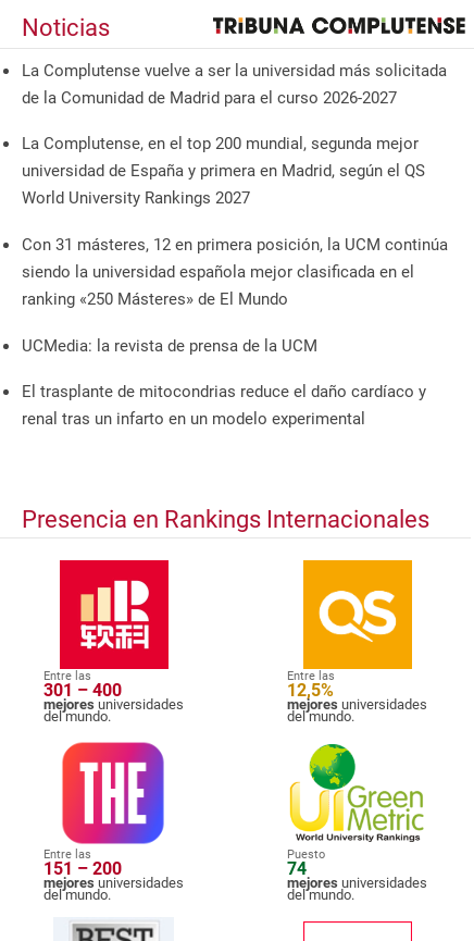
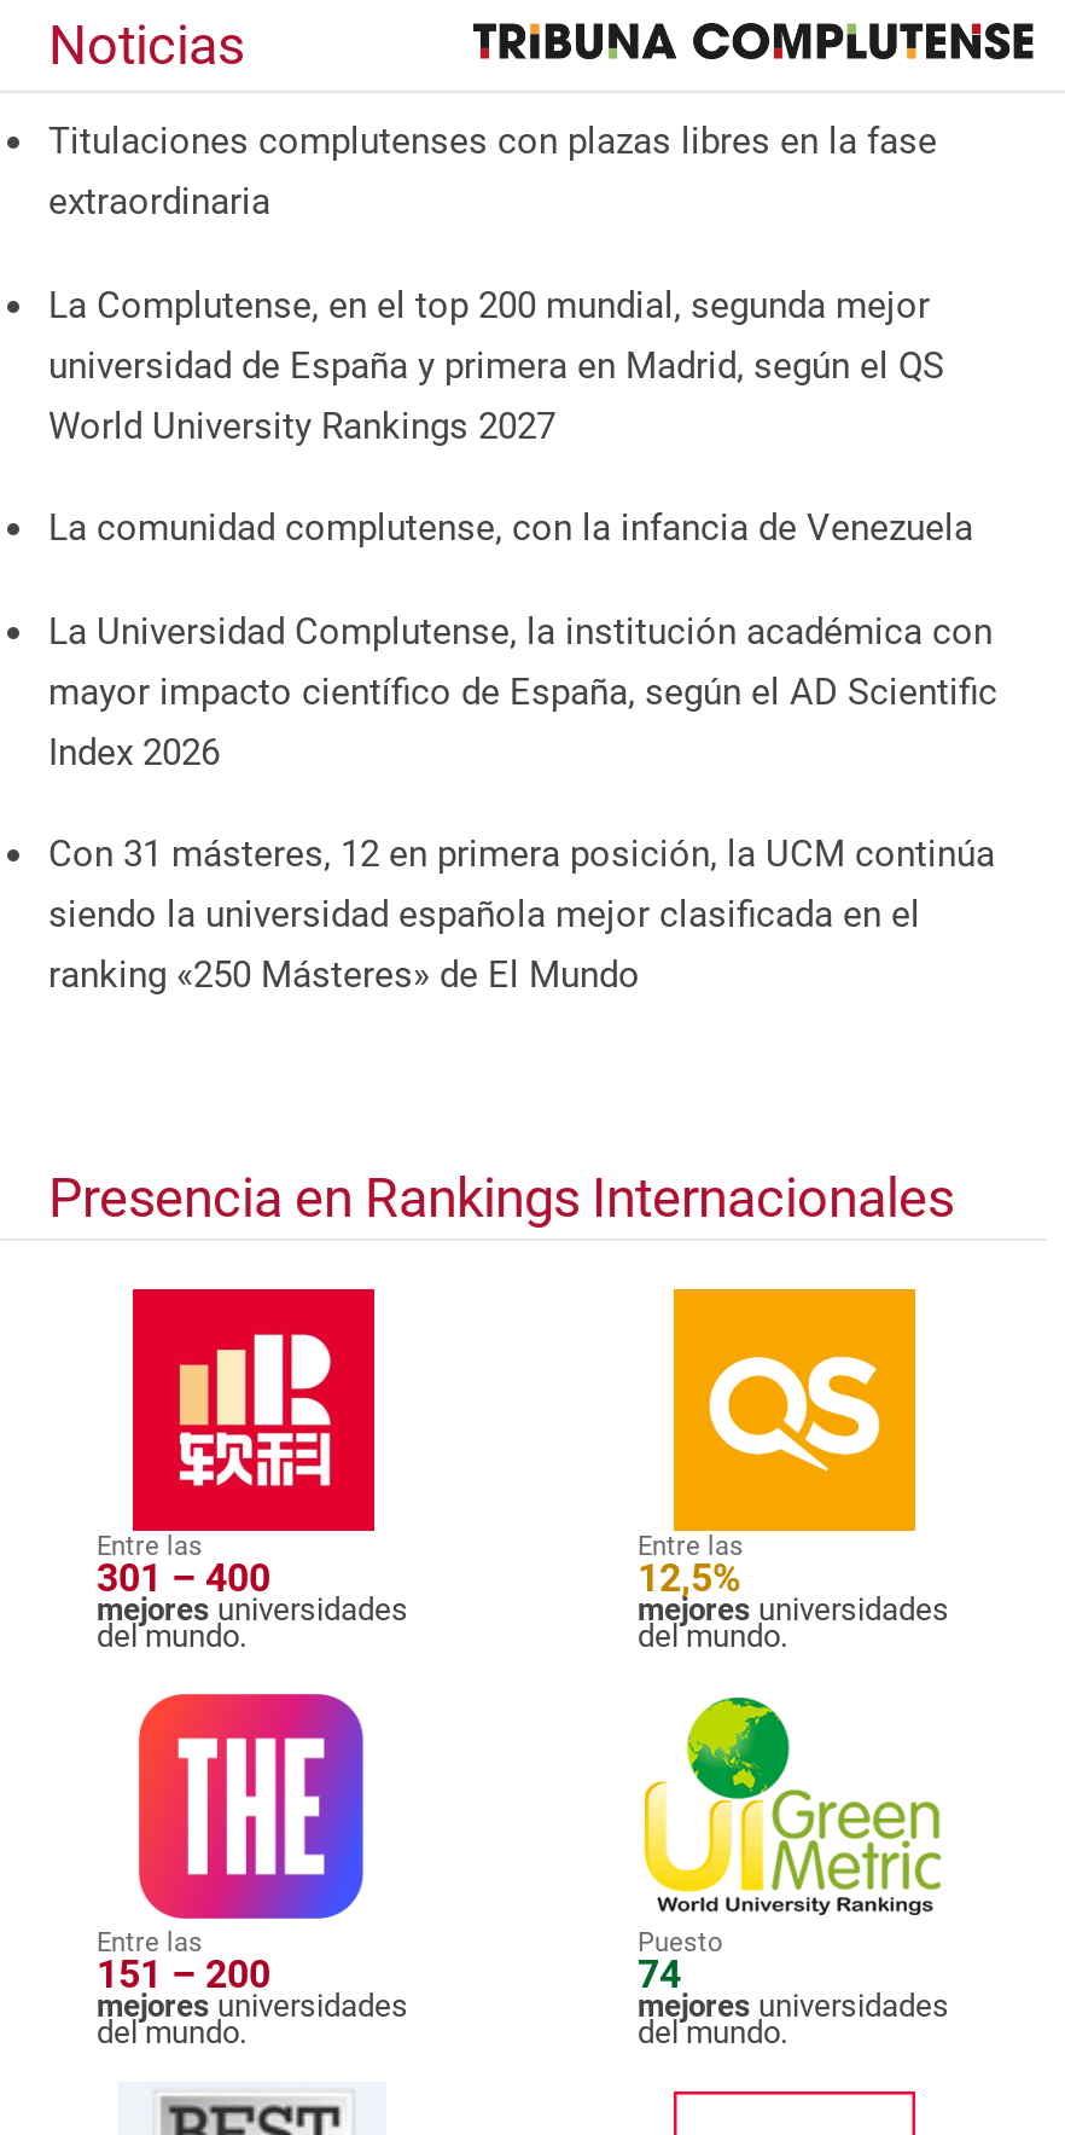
[22,61,447,107] La Complutense vuelve a ser la universidad más solicitada | de la Comunidad de Madrid para el curso 2026-2027 -> [48,119,937,223] Titulaciones complutenses con plazas libres en la fase | extraordinaria
none -> [48,506,997,774] La comunidad complutense, con la infancia de Venezuela | La Universidad Complutense, la institución académica con | mayor impacto científico de España, según el AD Scientific | Index 2026
moved [22,235,448,309] -> [48,833,995,997]: Con 31 másteres, 12 en primera posición, la UCM continúa | siendo la universidad española mejor clasificada en el | ranking «250 Másteres» de El Mundo
[22,336,426,429] UCMedia: la revista de prensa de la UCM | El trasplante de mitocondrias reduce el daño cardíaco y | renal tras un infarto en un modelo experimental -> none

